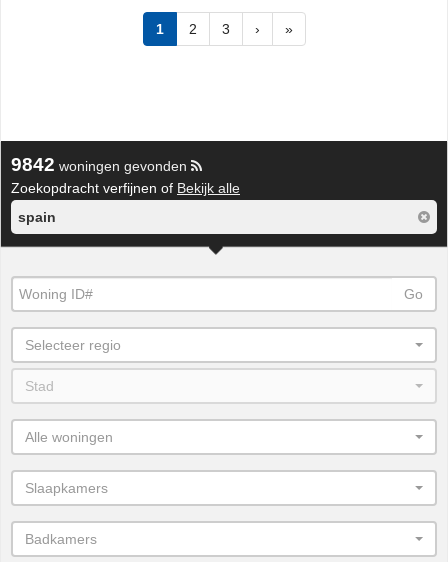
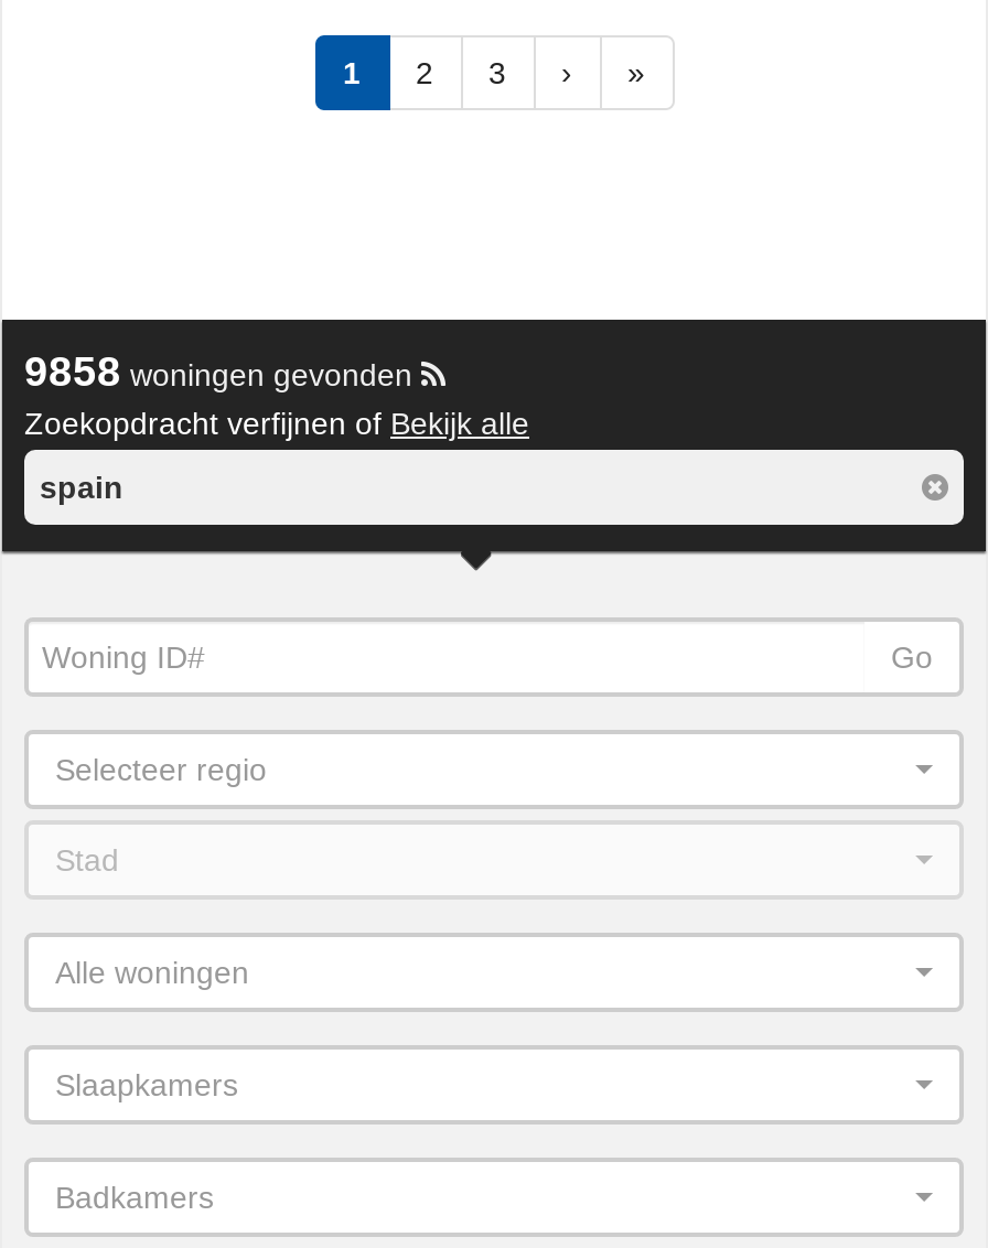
[11,153,191,174] 9842 woningen gevonden -> [24,347,421,394] 9858 woningen gevonden

